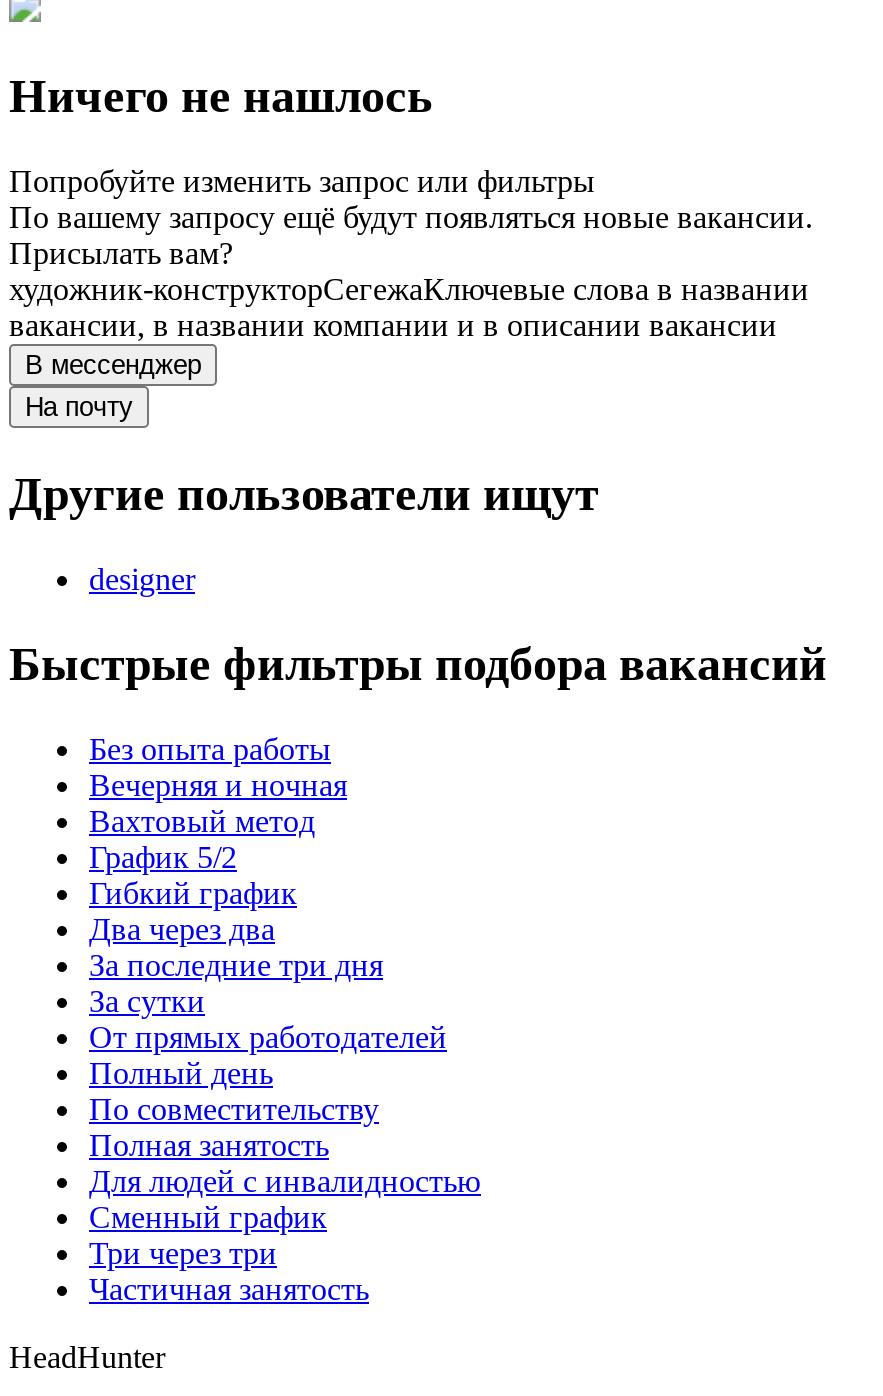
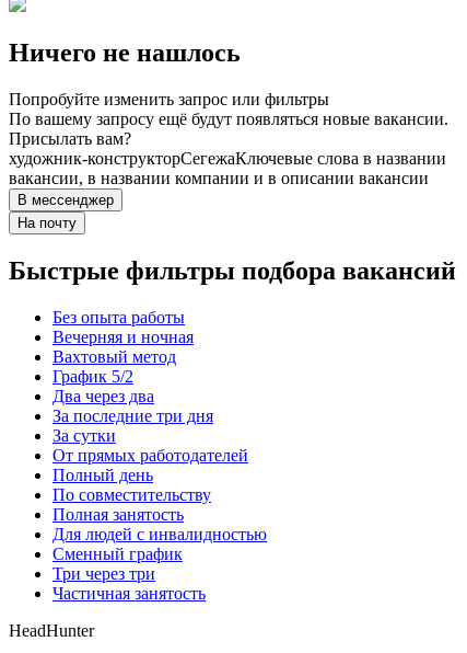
[9,468,599,596] Другие пользователи ищут | designer -> none
[89,876,297,910] Гибкий график -> none

